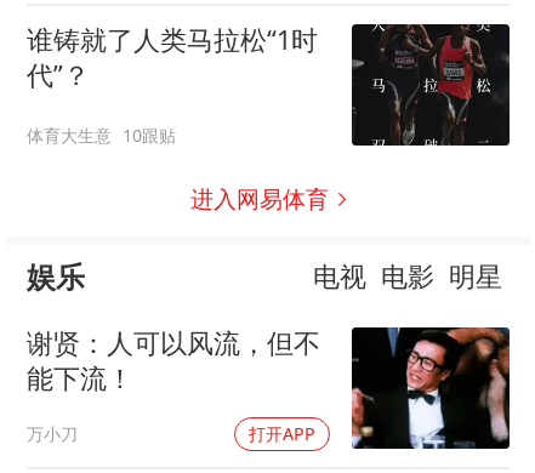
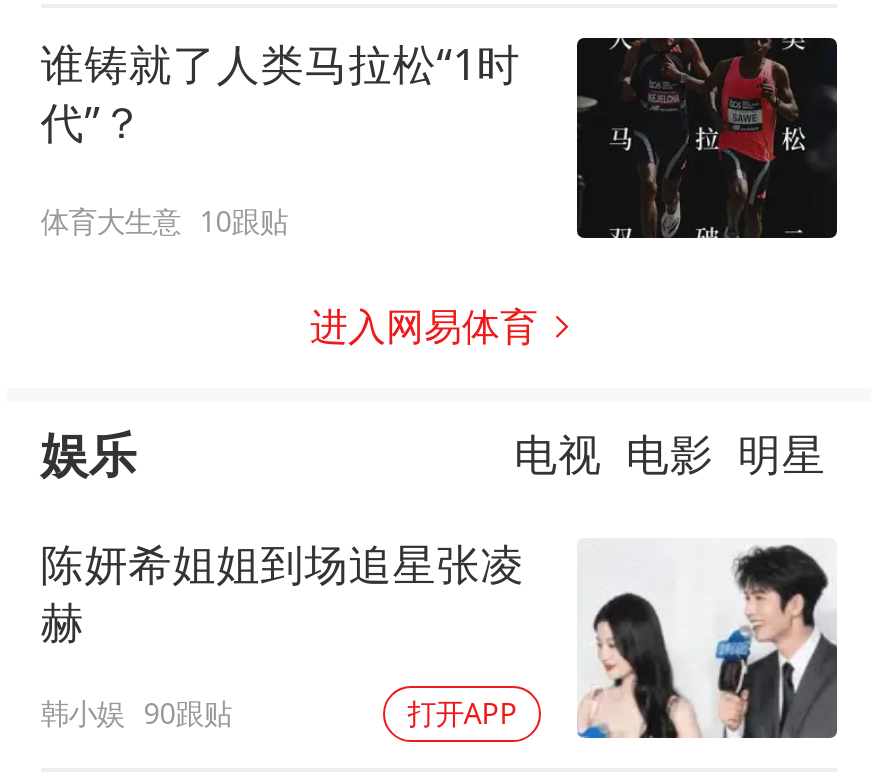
[26,325,511,450] [image] | 谢贤：人可以风流，但不 | 能下流！ -> [40,534,839,740] [image] | 陈妍希姐姐到场追星张凌 | 赫
[26,422,77,445] 万小刀 -> [40,694,232,732] 韩小娱 90跟贴

